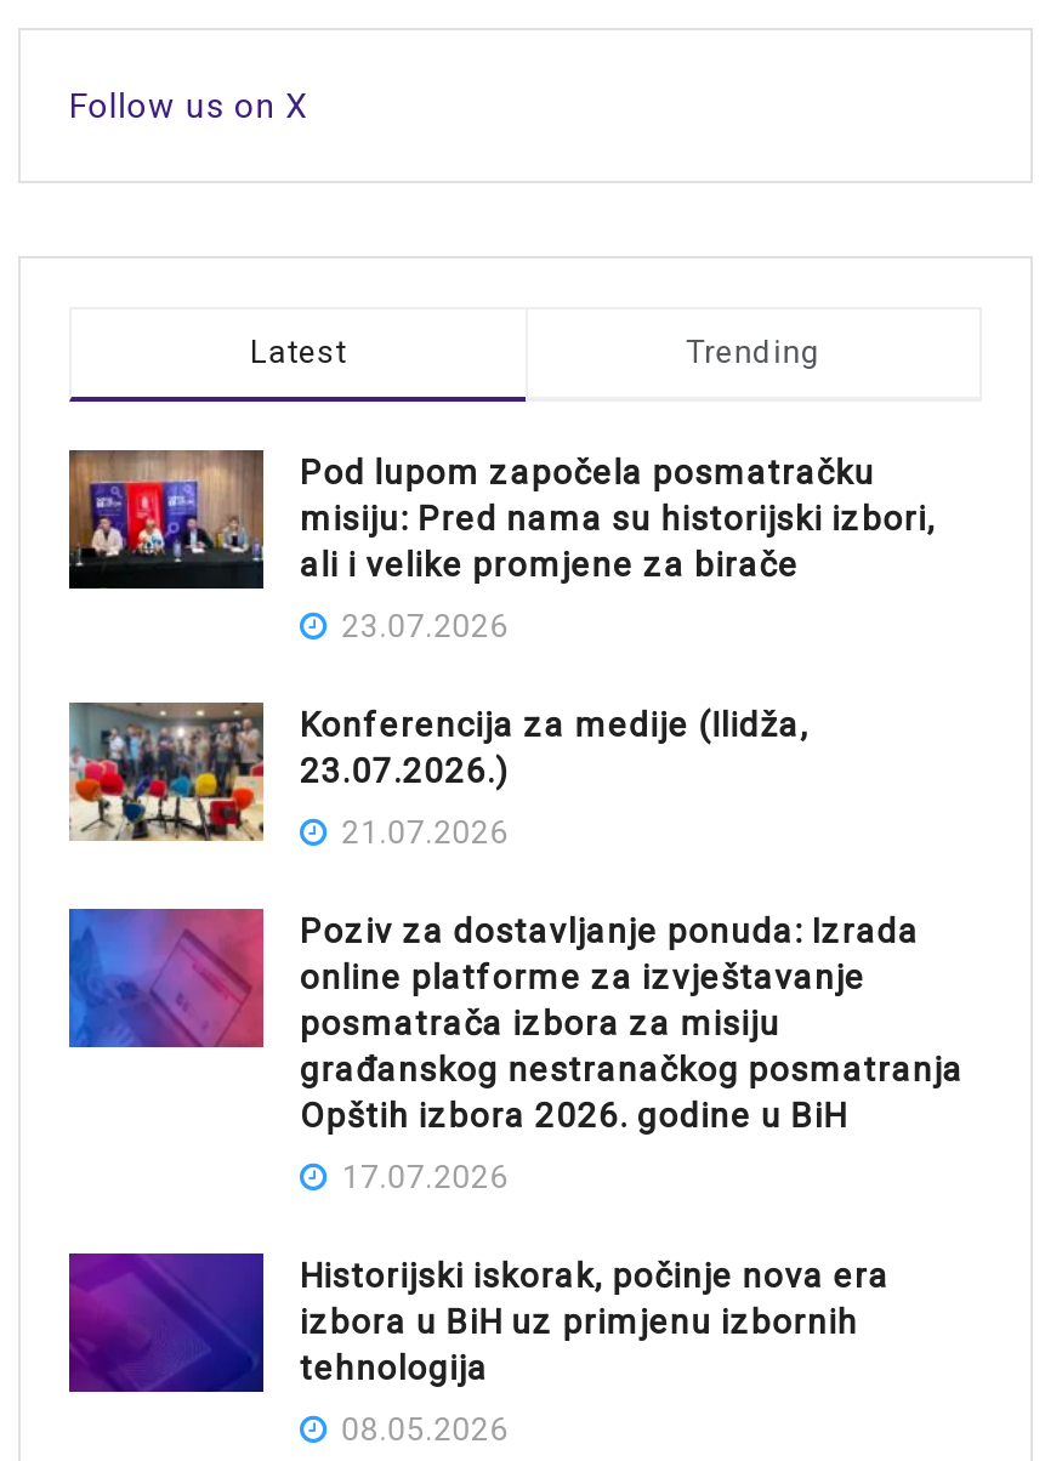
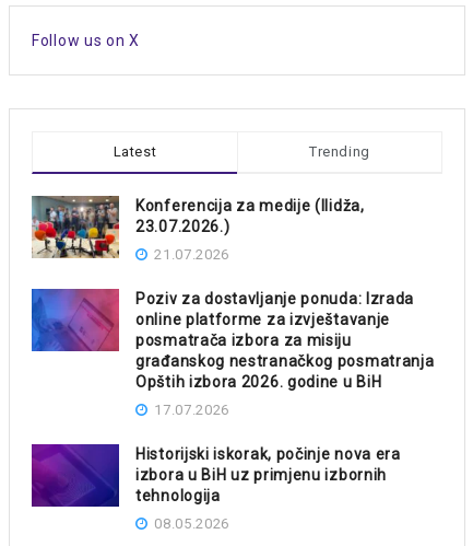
[67,450,936,645] [image] | Pod lupom započela posmatračku | misiju: Pred nama su historijski izbori, | ali i velike promjene za birače | 23.07.2026 -> none

